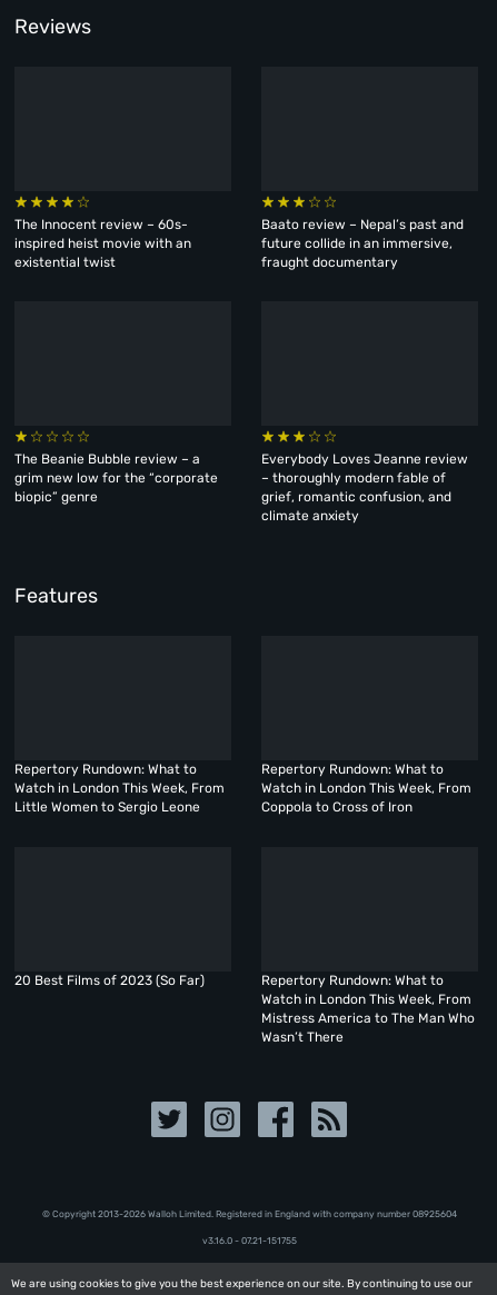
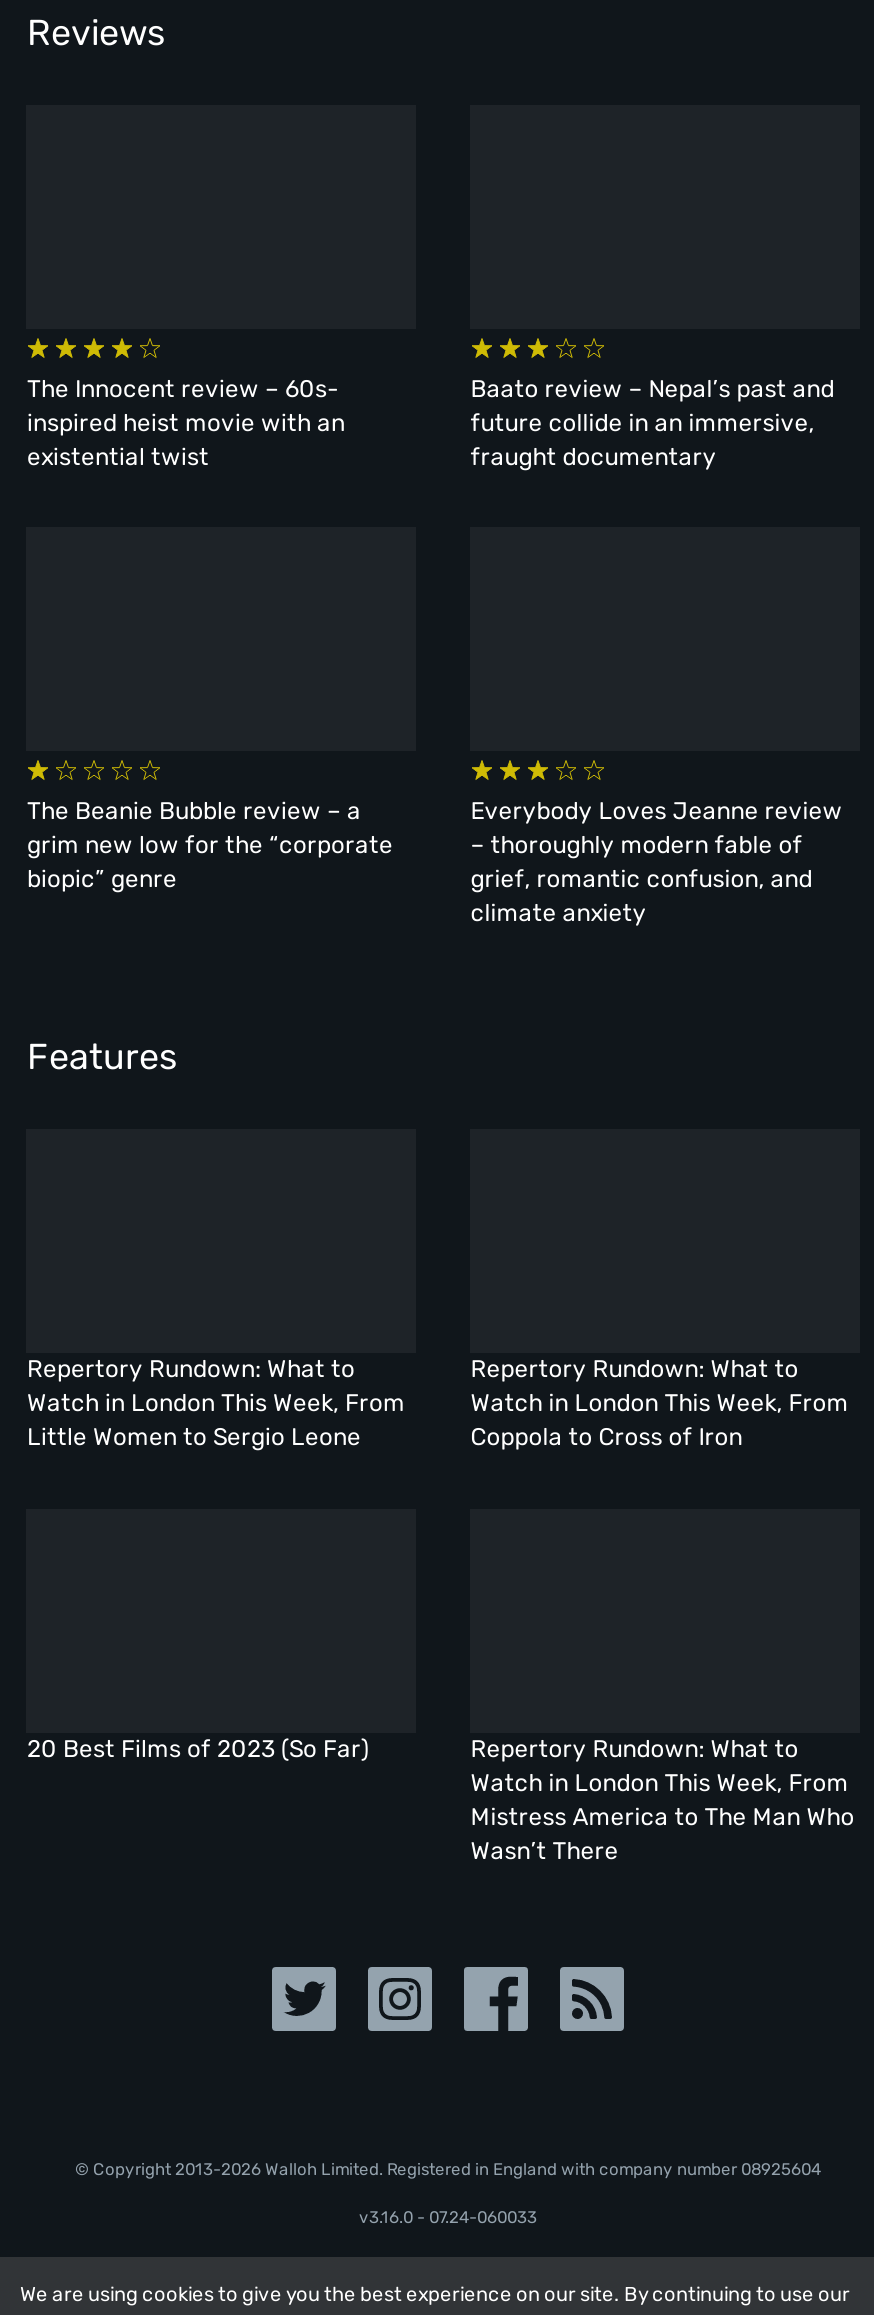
[202,1235,296,1246] v3.16.0 - 07.21-151755 -> [359,2207,537,2227] v3.16.0 - 07.24-060033

